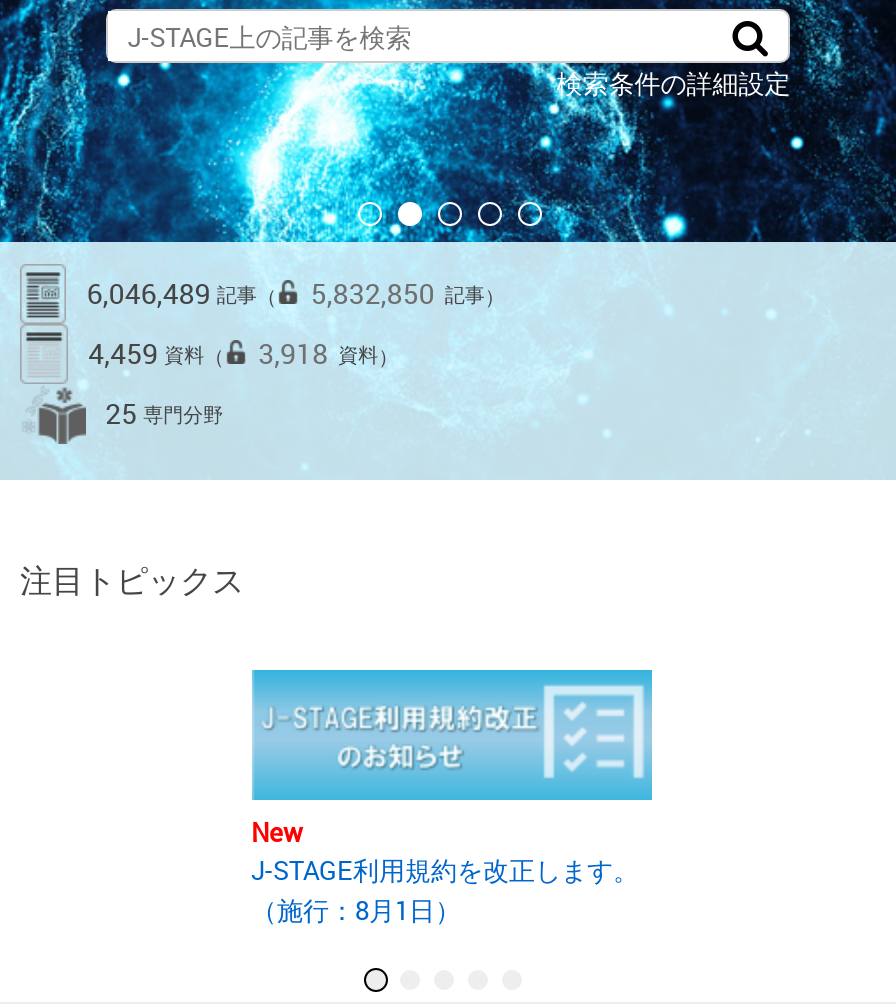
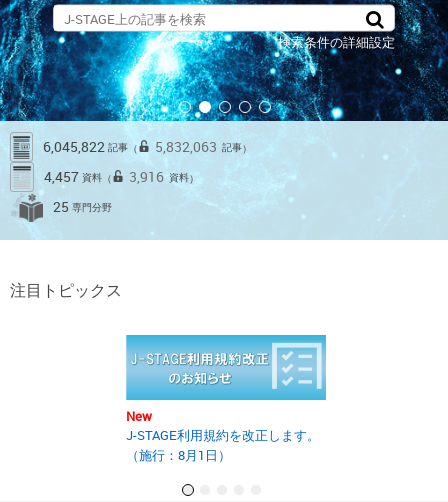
[87,274,277,312] 6,046,489記事（ -> [43,137,138,156] 6,045,822記事（
[311,274,505,312] 5,832,850 記事） -> [155,137,252,156] 5,832,063 記事）
[88,334,224,372] 4,459資料（ -> [44,167,112,186] 4,457資料（
[258,334,398,372] 3,918 資料） -> [129,167,199,186] 3,916 資料）

